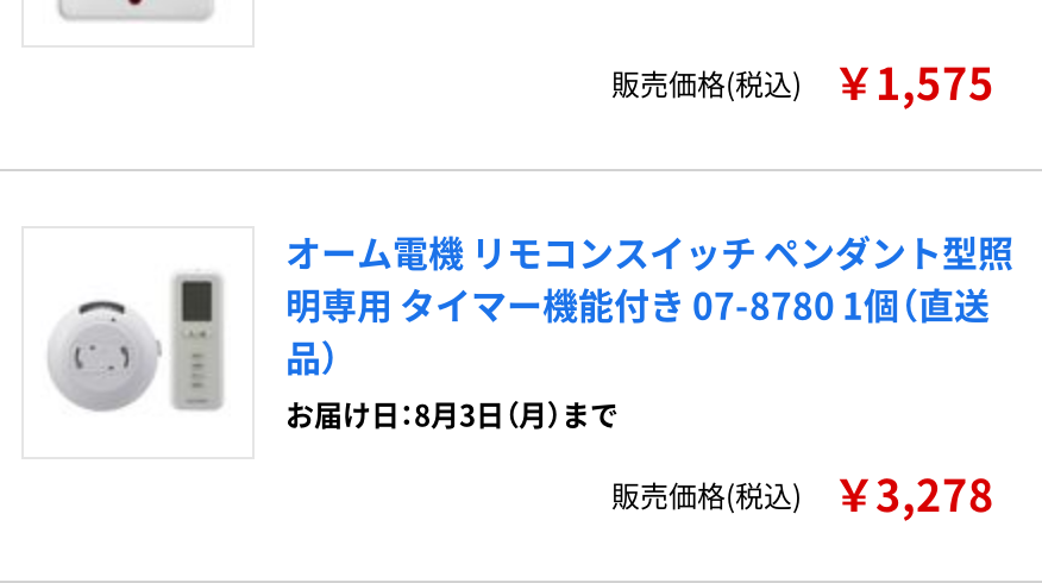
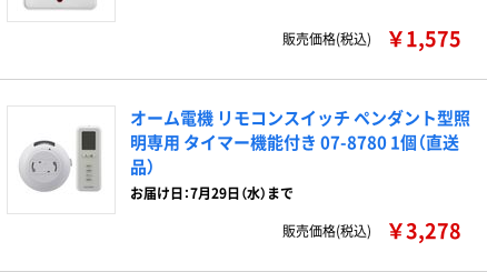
[285,393,619,433] お届け日：8月3日（月）まで -> [130,183,294,202] お届け日：7月29日（水）まで

